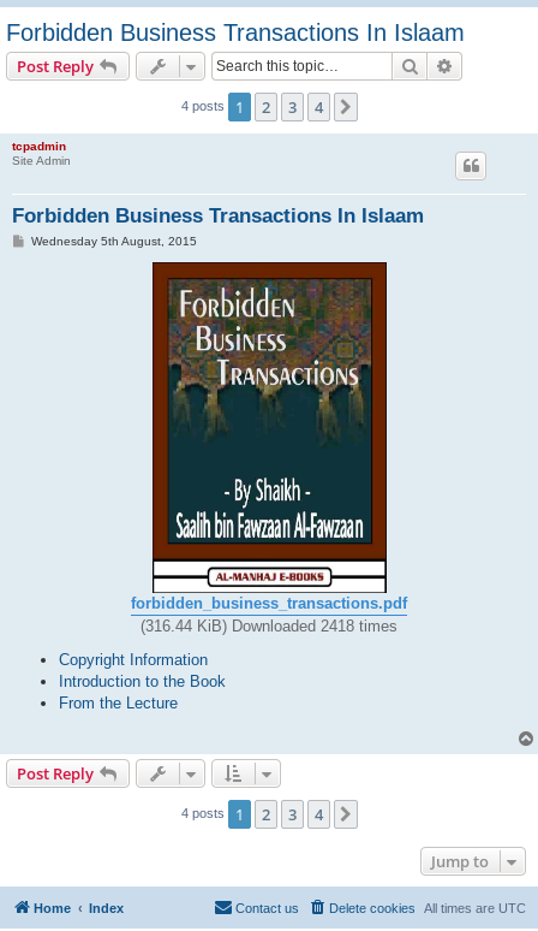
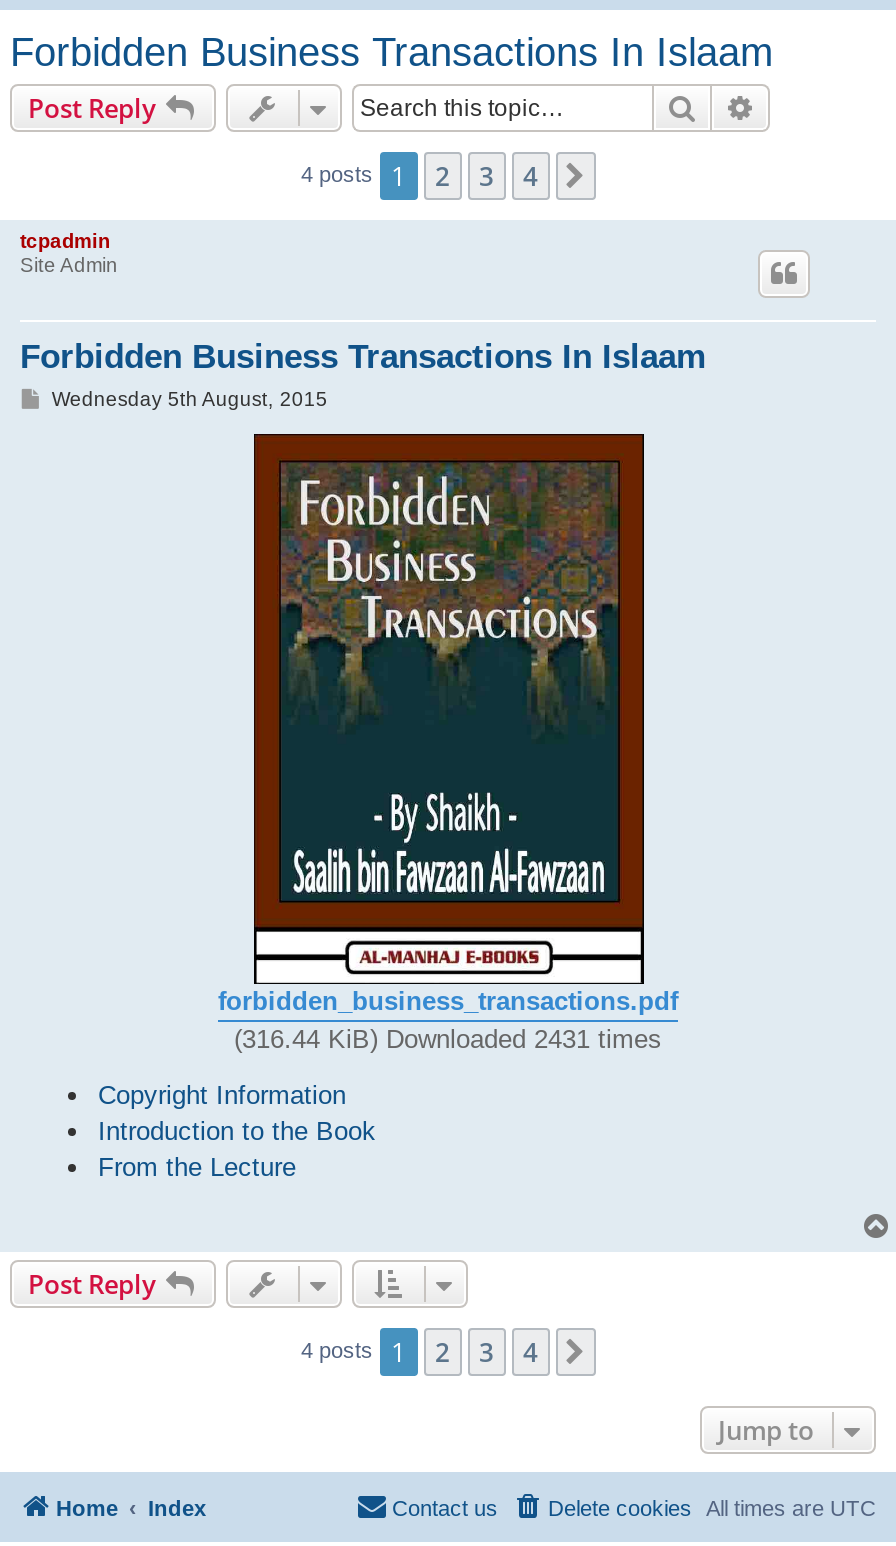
[141,617,397,635] (316.44 KiB) Downloaded 2418 times -> [234,1024,662,1054] (316.44 KiB) Downloaded 2431 times

